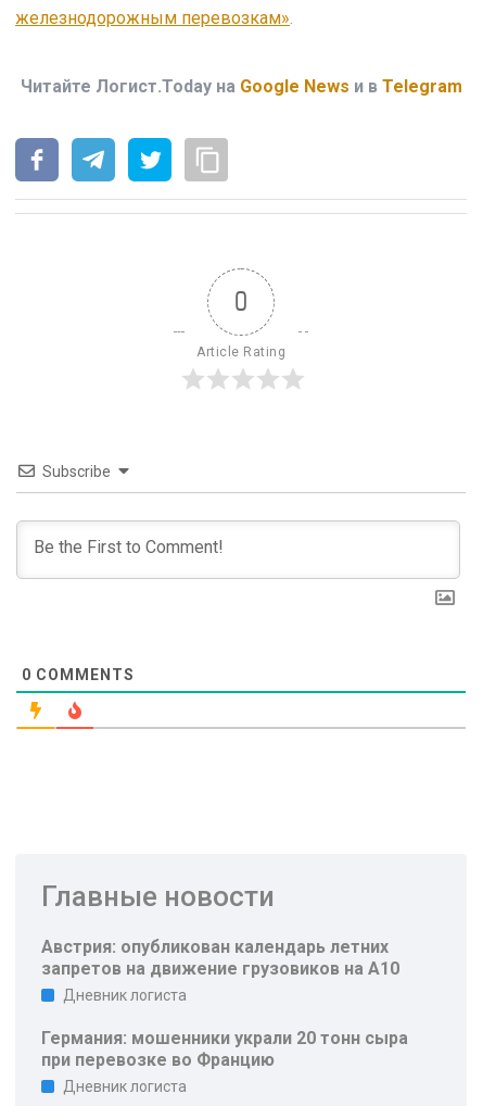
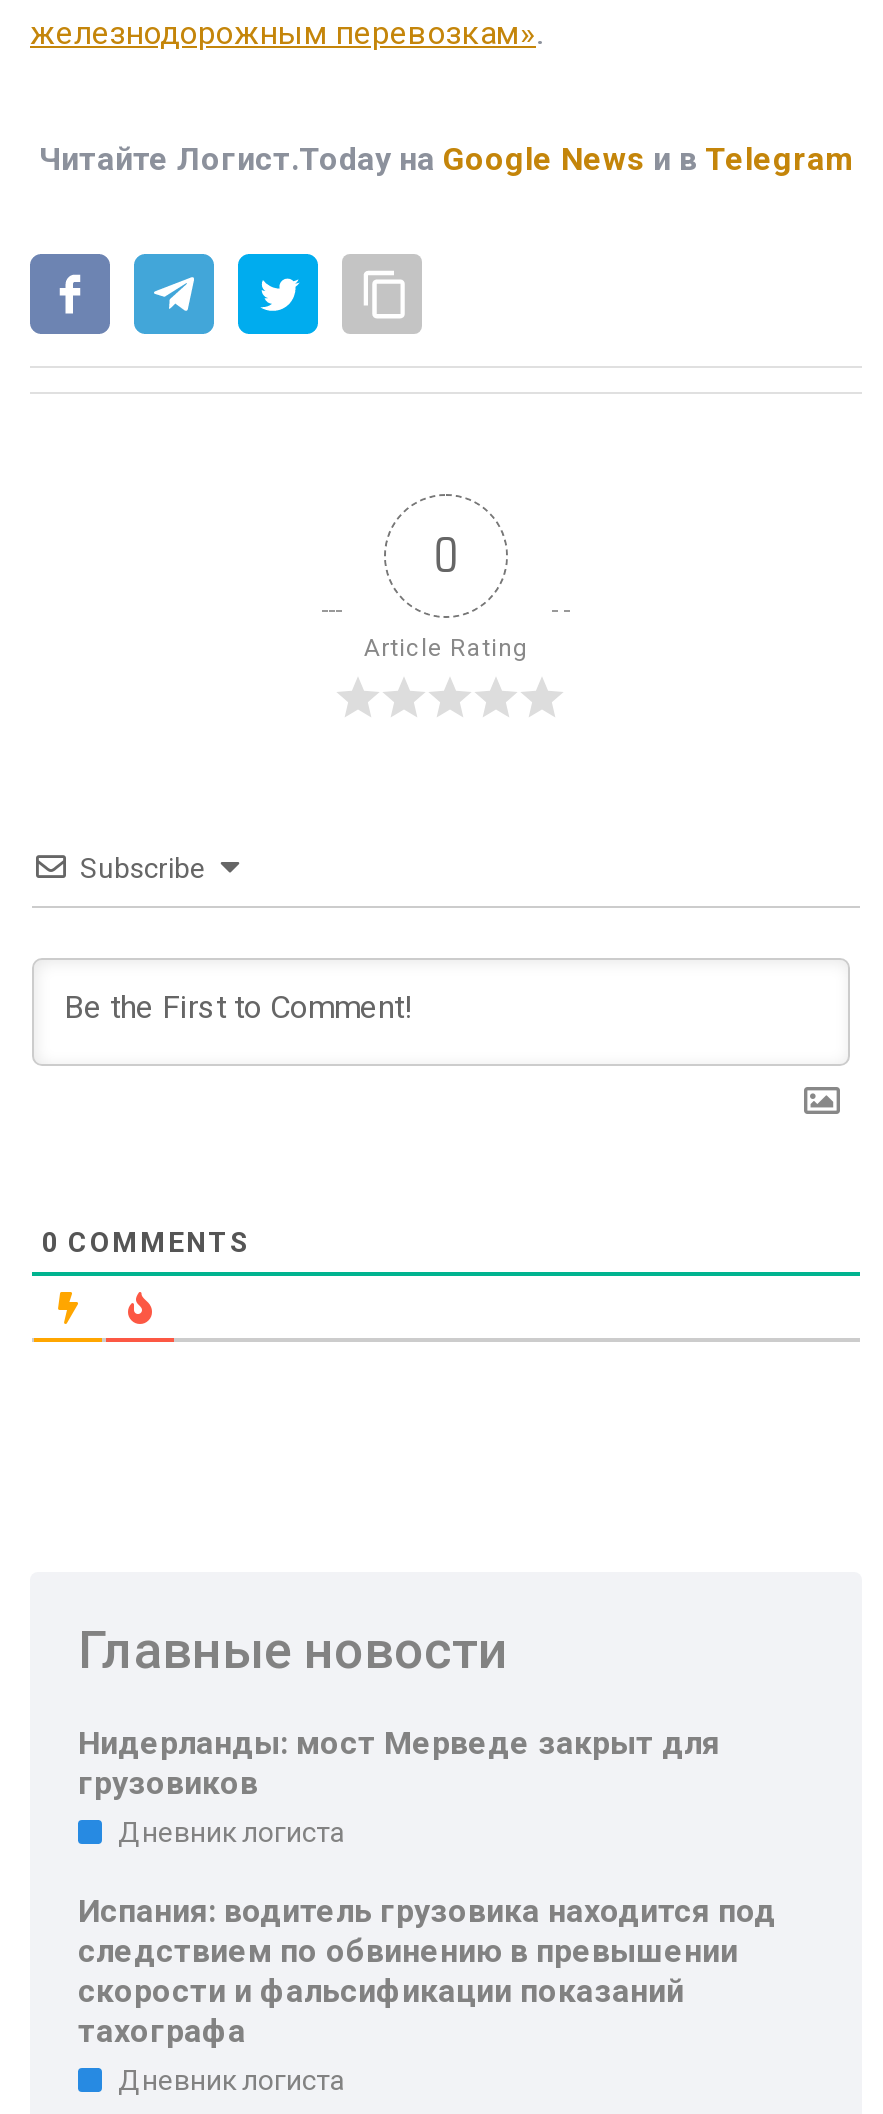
[41,937,399,979] Австрия: опубликован календарь летних | запретов на движение грузовиков на А10 -> [78,1724,720,1802] Нидерланды: мост Мерведе закрыт для | грузовиков
[41,1028,408,1070] Германия: мошенники украли 20 тонн сыра | при перевозке во Францию -> [78,1892,776,2050] Испания: водитель грузовика находится под | следствием по обвинению в превышении | скорости и фальсификации показаний | тахографа

